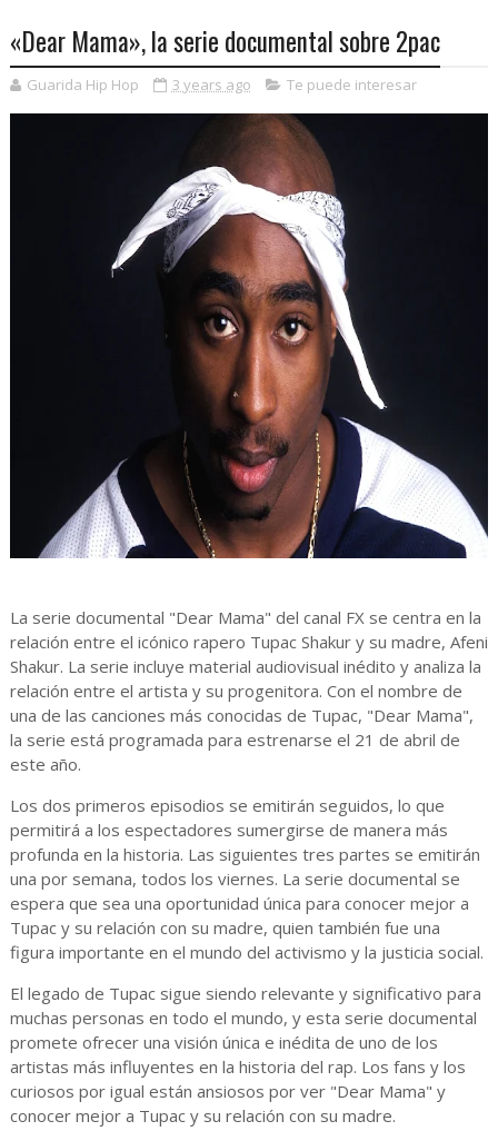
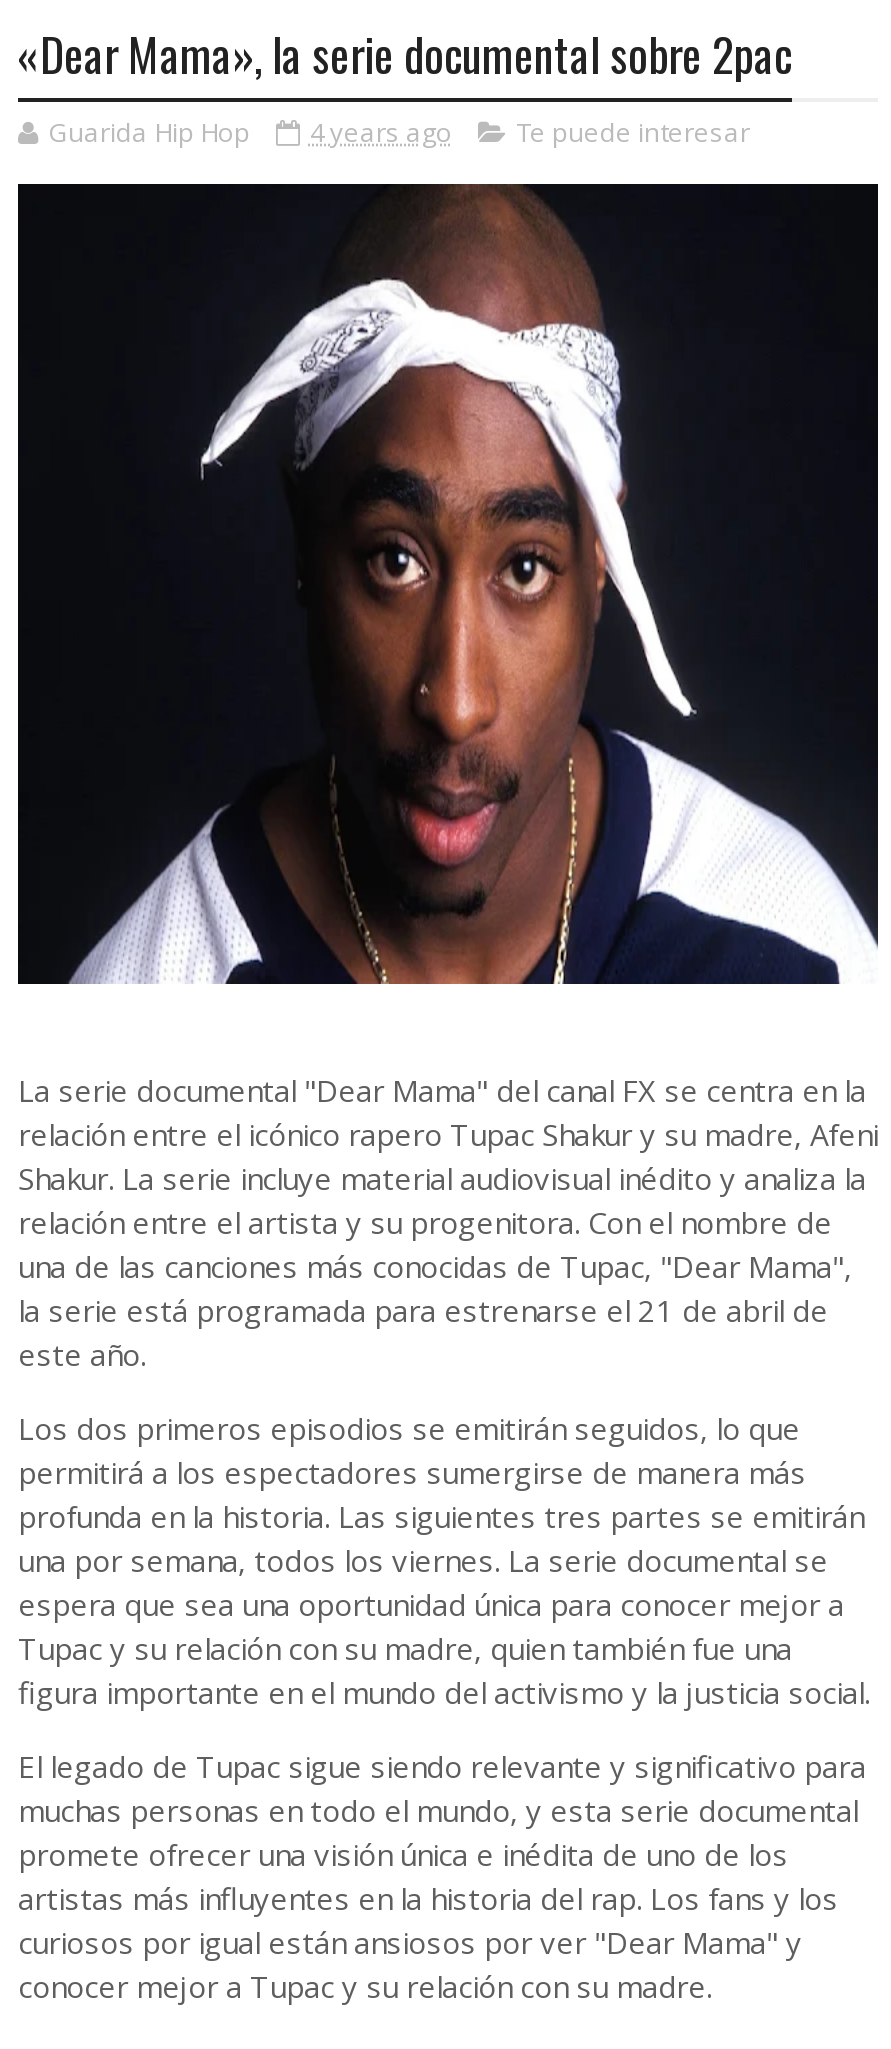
[27,75,417,95] Guarida Hip Hop 3 years ago Te puede interesar -> [48,114,750,150] Guarida Hip Hop 4 years ago Te puede interesar

